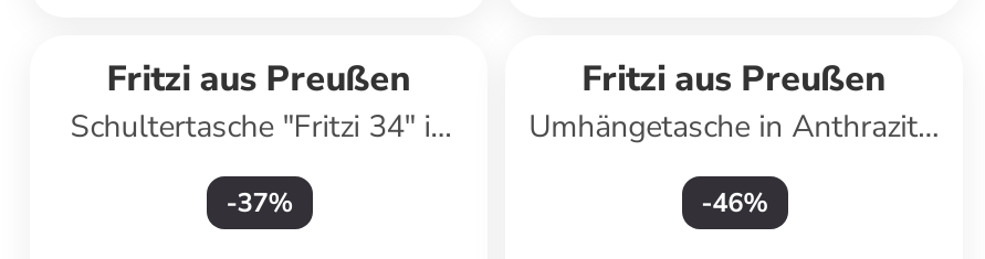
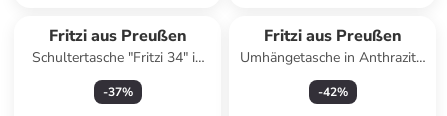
[701,185,767,220] -46% -> [318,84,348,100] -42%

